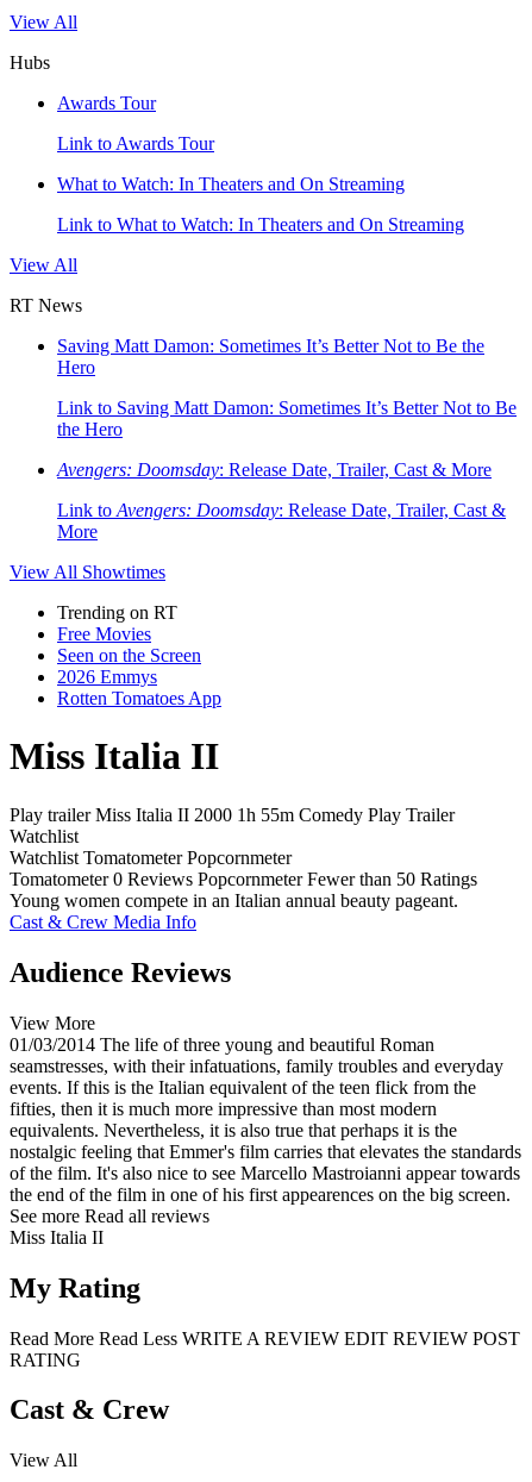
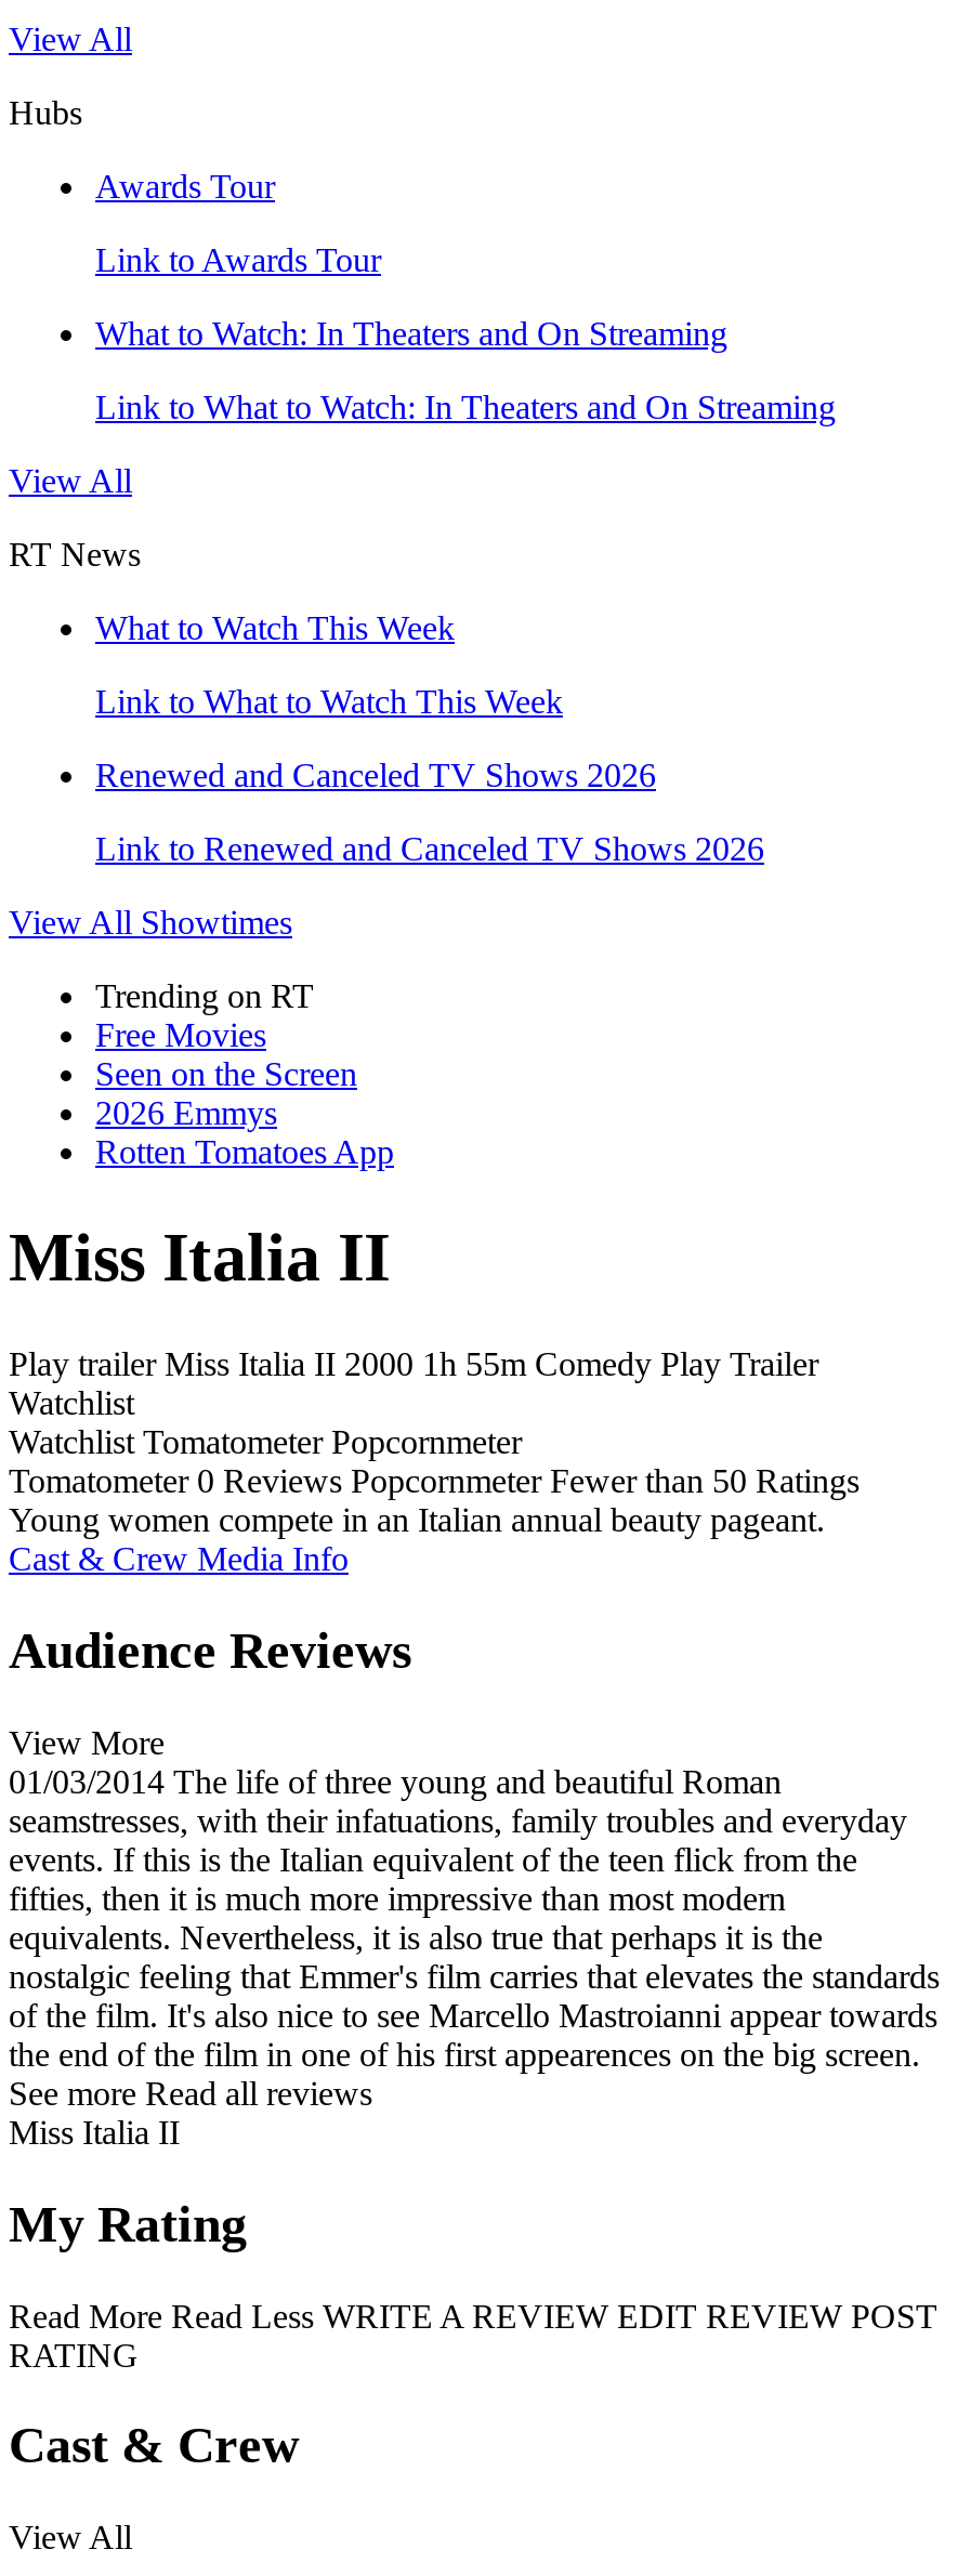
[57,336,484,377] Saving Matt Damon: Sometimes It’s Better Not to Be the | Hero -> [95,609,455,646] What to Watch This Week
[57,398,517,439] Link to Saving Matt Damon: Sometimes It’s Better Not to Be | the Hero -> [95,683,563,720] Link to What to Watch This Week
[57,459,492,480] Avengers: Doomsday: Release Date, Trailer, Cast & More -> [95,757,656,793] Renewed and Canceled TV Shows 2026
[57,500,506,542] Link to Avengers: Doomsday: Release Date, Trailer, Cast & | More -> [95,830,764,867] Link to Renewed and Canceled TV Shows 2026

